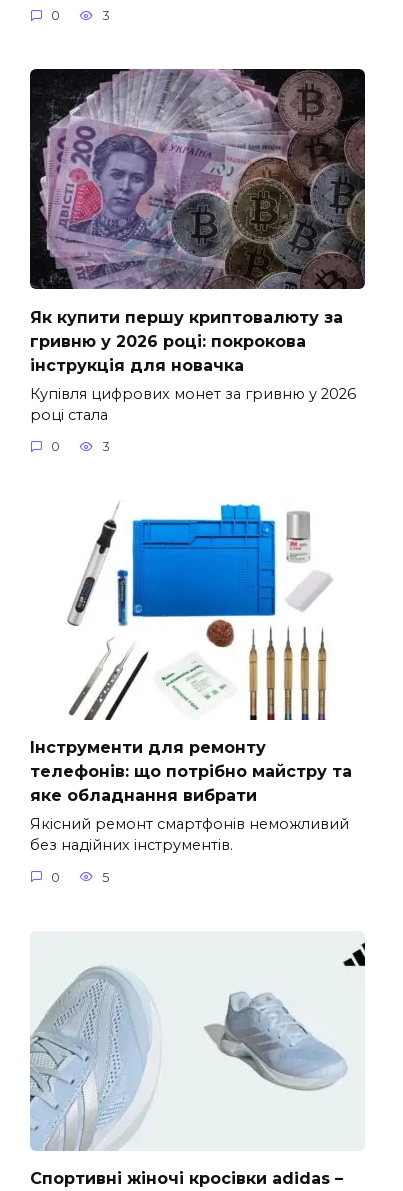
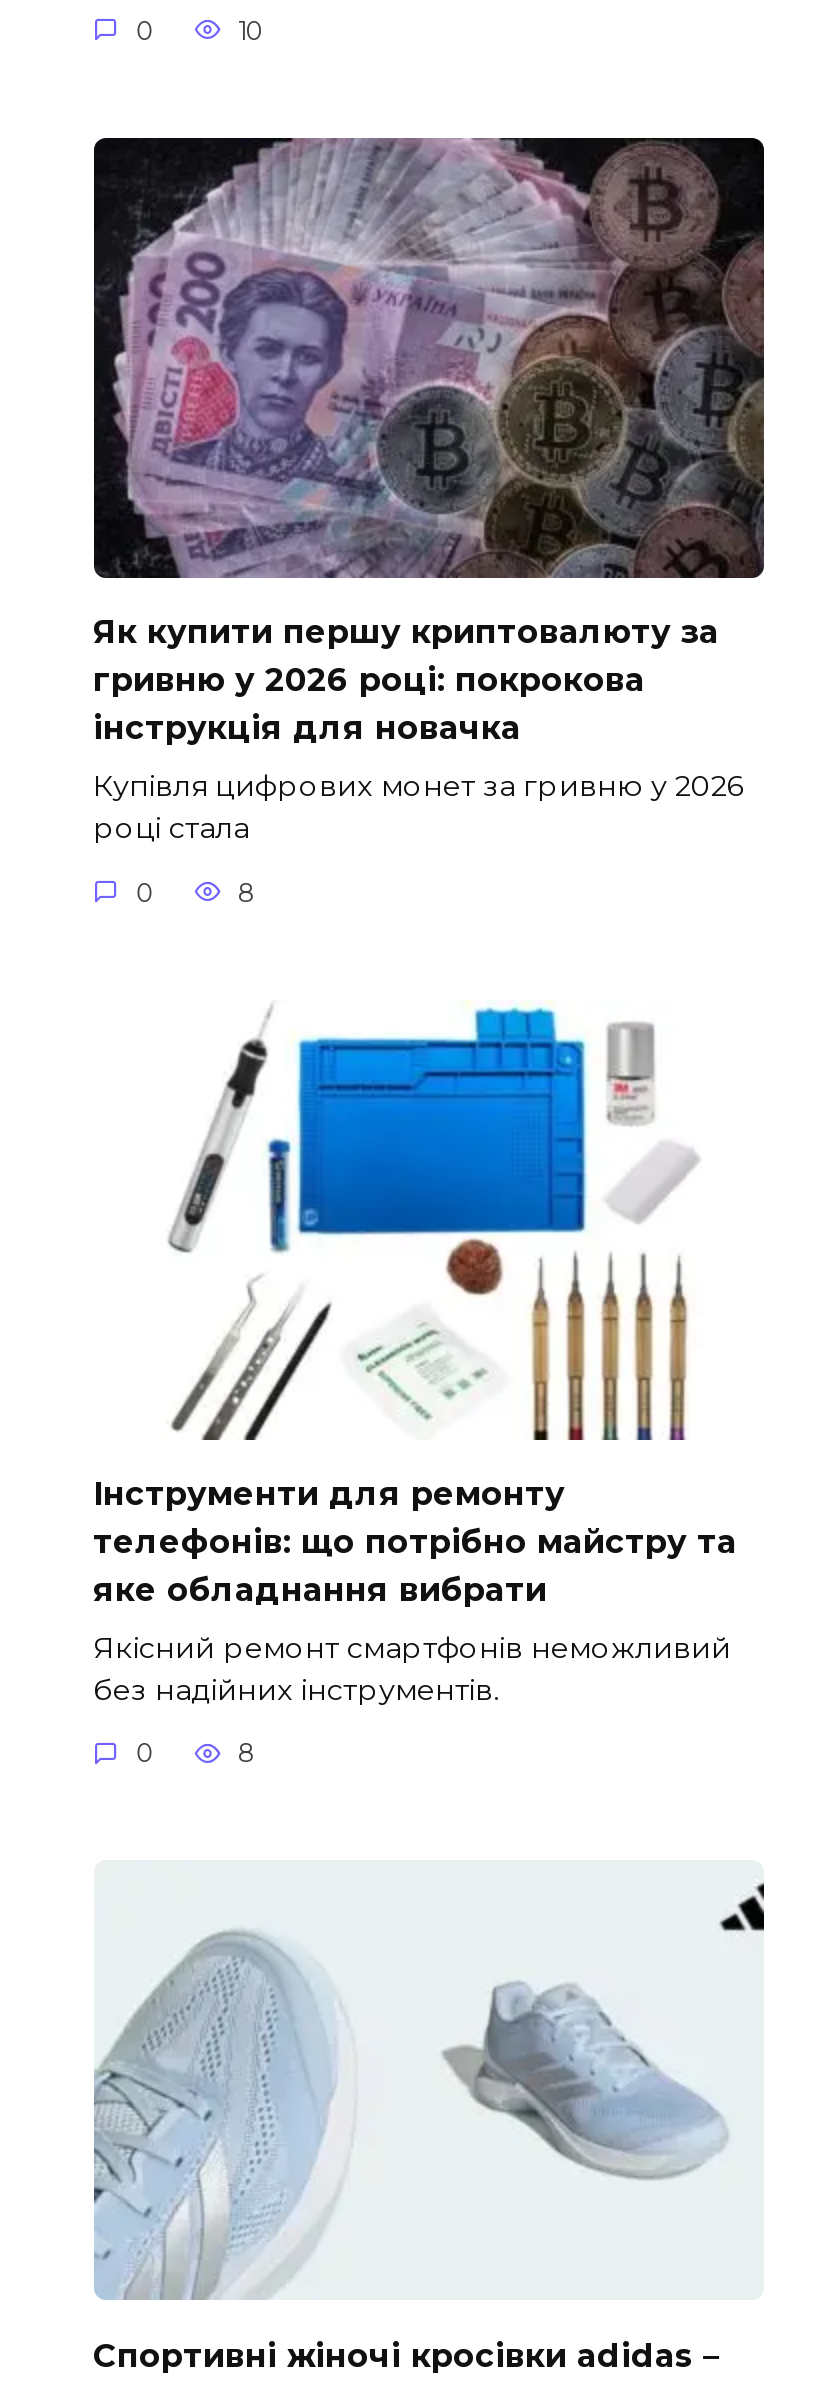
[102,8,110,23] 3 -> [238,16,264,46] 10
[102,439,110,454] 3 -> [238,877,256,907] 8
[102,870,109,885] 5 -> [238,1739,256,1769] 8

